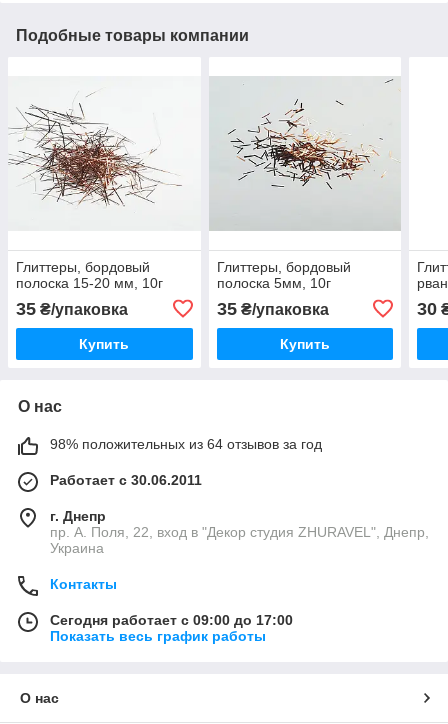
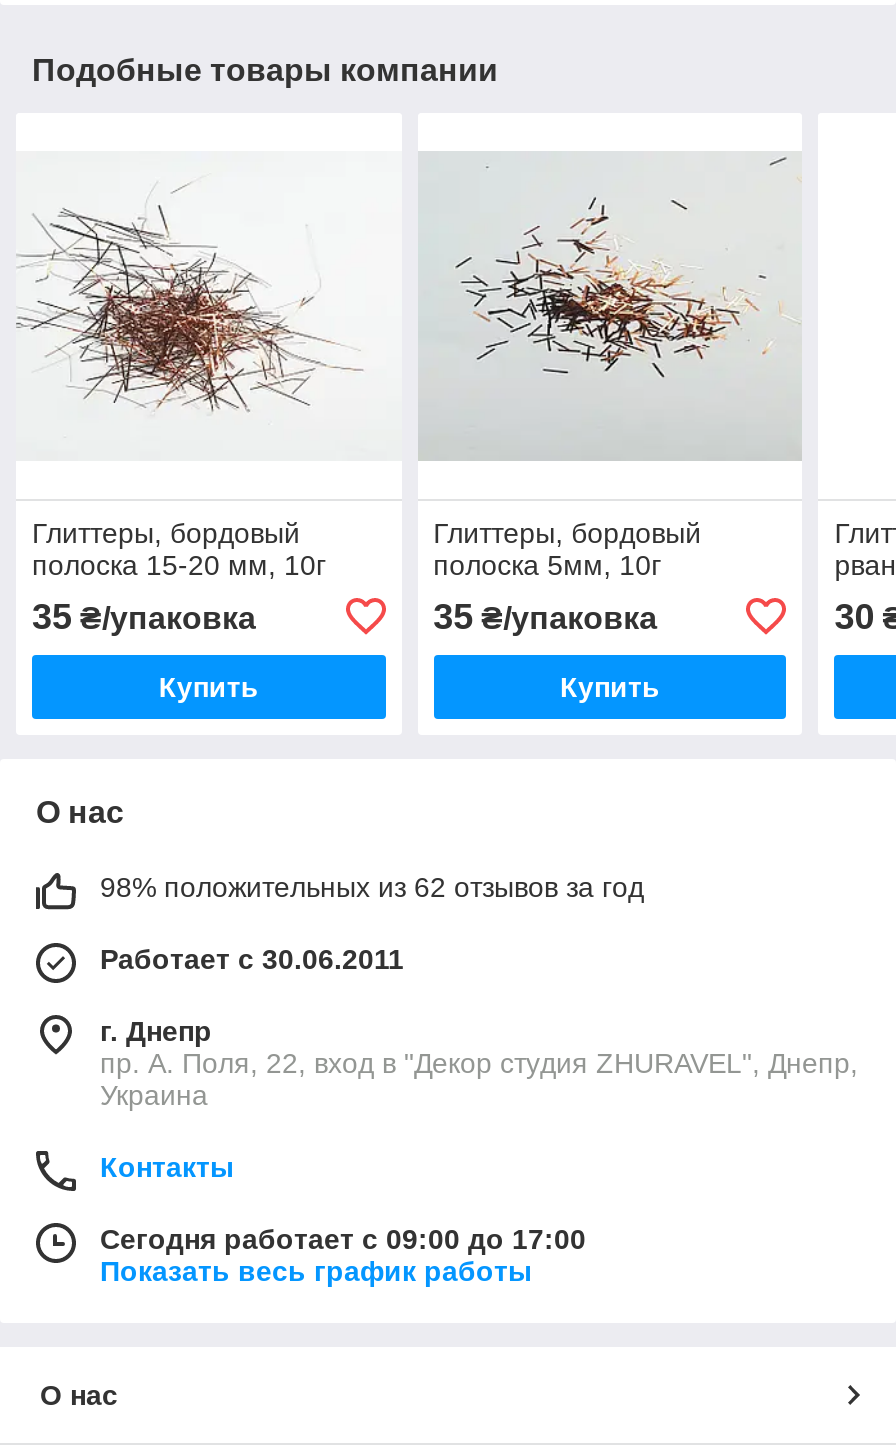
[50,436,322,452] 98% положительных из 64 отзывов за год -> [100,871,644,903] 98% положительных из 62 отзывов за год

